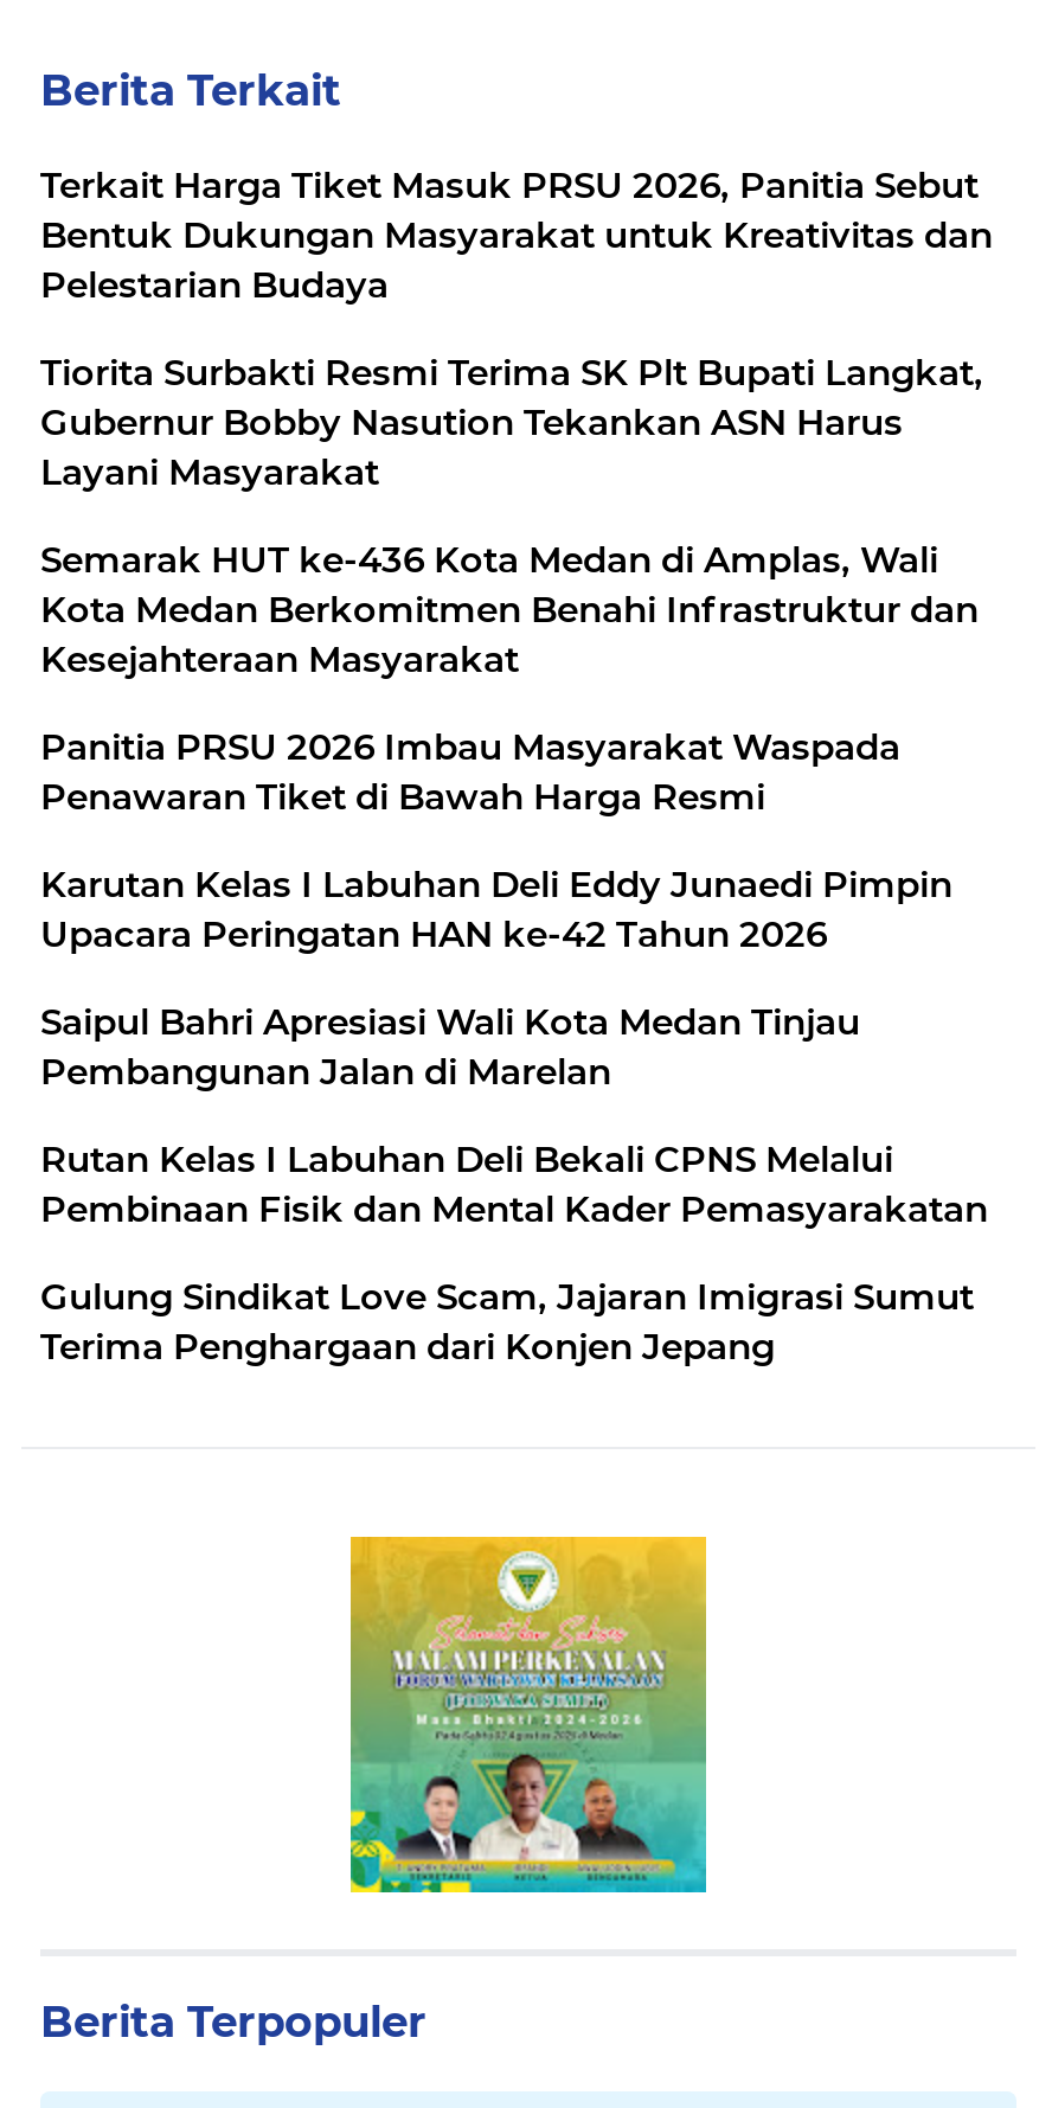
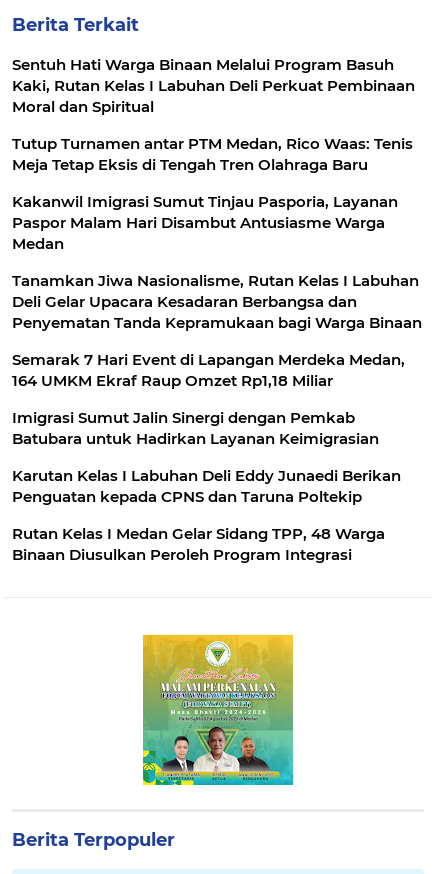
[40,162,993,306] Terkait Harga Tiket Masuk PRSU 2026, Panitia Sebut | Bentuk Dukungan Masyarakat untuk Kreativitas dan | Pelestarian Budaya -> [12,55,415,116] Sentuh Hati Warga Binaan Melalui Program Basuh | Kaki, Rutan Kelas I Labuhan Deli Perkuat Pembinaan | Moral dan Spiritual
[40,349,983,493] Tiorita Surbakti Resmi Terima SK Plt Bupati Langkat, | Gubernur Bobby Nasution Tekankan ASN Harus | Layani Masyarakat -> [12,134,413,174] Tutup Turnamen antar PTM Medan, Rico Waas: Tenis | Meja Tetap Eksis di Tengah Tren Olahraga Baru
[40,536,979,681] Semarak HUT ke-436 Kota Medan di Amplas, Wali | Kota Medan Berkomitmen Benahi Infrastruktur dan | Kesejahteraan Masyarakat -> [12,192,398,253] Kakanwil Imigrasi Sumut Tinjau Pasporia, Layanan | Paspor Malam Hari Disambut Antusiasme Warga | Medan
[40,723,900,818] Panitia PRSU 2026 Imbau Masyarakat Waspada | Penawaran Tiket di Bawah Harga Resmi -> [12,271,422,332] Tanamkan Jiwa Nasionalisme, Rutan Kelas I Labuhan | Deli Gelar Upacara Kesadaran Berbangsa dan | Penyematan Tanda Kepramukaan bagi Warga Binaan
[40,861,952,956] Karutan Kelas I Labuhan Deli Eddy Junaedi Pimpin | Upacara Peringatan HAN ke-42 Tahun 2026 -> [12,350,405,390] Semarak 7 Hari Event di Lapangan Merdeka Medan, | 164 UMKM Ekraf Raup Omzet Rp1,18 Miliar
[40,998,860,1093] Saipul Bahri Apresiasi Wali Kota Medan Tinjau | Pembangunan Jalan di Marelan -> [12,408,379,448] Imigrasi Sumut Jalin Sinergi dengan Pemkab | Batubara untuk Hadirkan Layanan Keimigrasian
[40,1136,988,1230] Rutan Kelas I Labuhan Deli Bekali CPNS Melalui | Pembinaan Fisik dan Mental Kader Pemasyarakatan -> [12,466,401,506] Karutan Kelas I Labuhan Deli Eddy Junaedi Berikan | Penguatan kepada CPNS dan Taruna Poltekip
[40,1273,974,1368] Gulung Sindikat Love Scam, Jajaran Imigrasi Sumut | Terima Penghargaan dari Konjen Jepang -> [12,524,385,564] Rutan Kelas I Medan Gelar Sidang TPP, 48 Warga | Binaan Diusulkan Peroleh Program Integrasi

